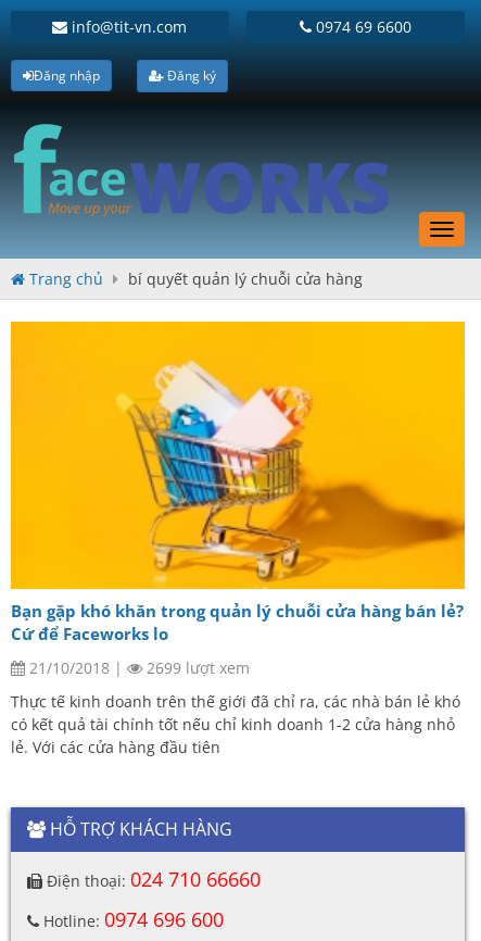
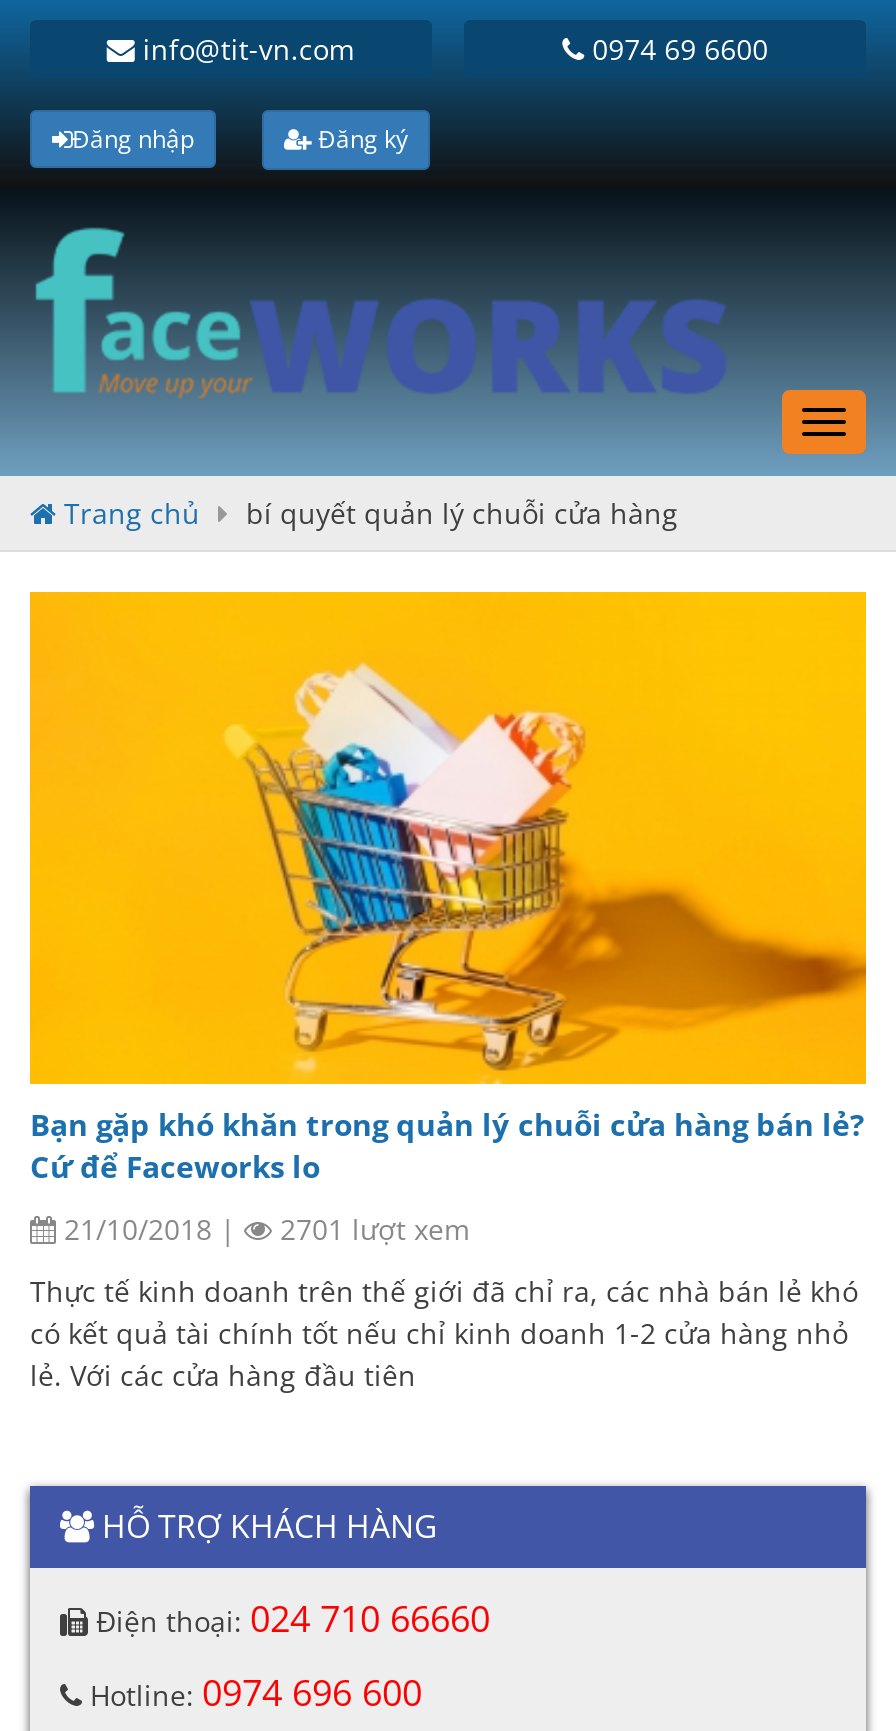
[142,657,250,678] 2699 lượt xem -> [272,1210,470,1248] 2701 lượt xem

